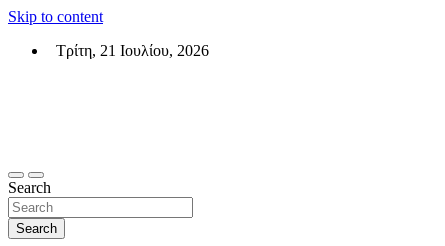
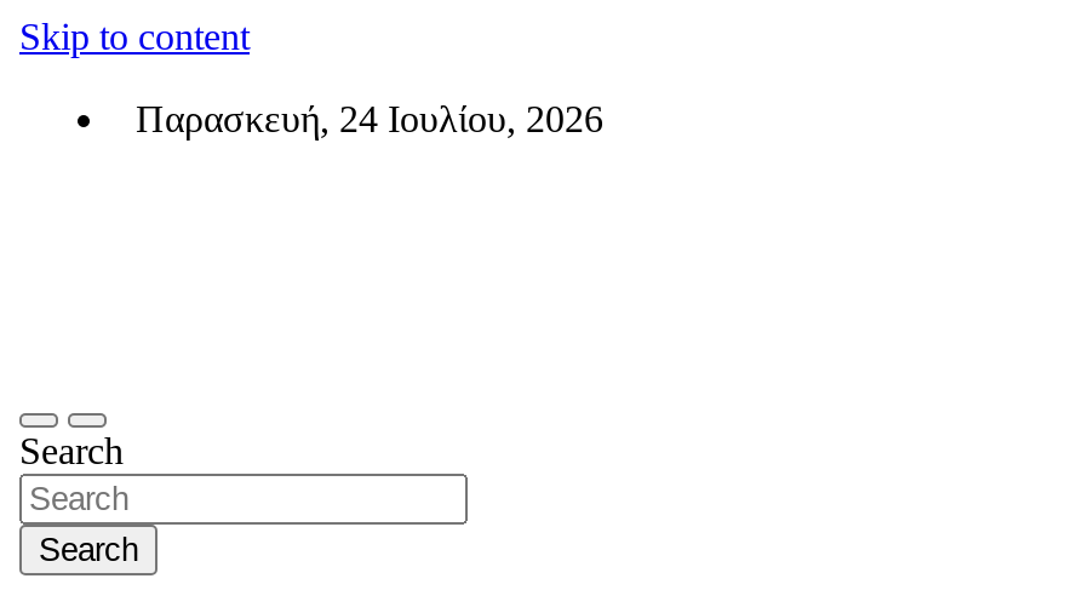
[48,42,209,59] Τρίτη, 21 Ιουλίου, 2026 -> [116,98,603,139] Παρασκευή, 24 Ιουλίου, 2026

